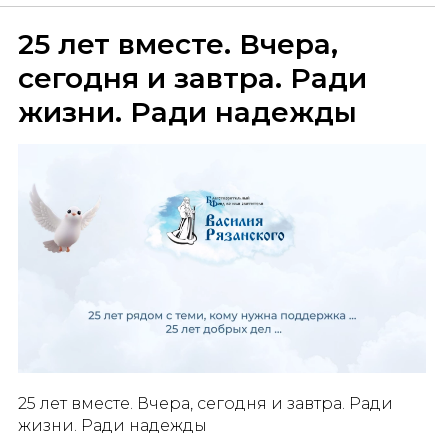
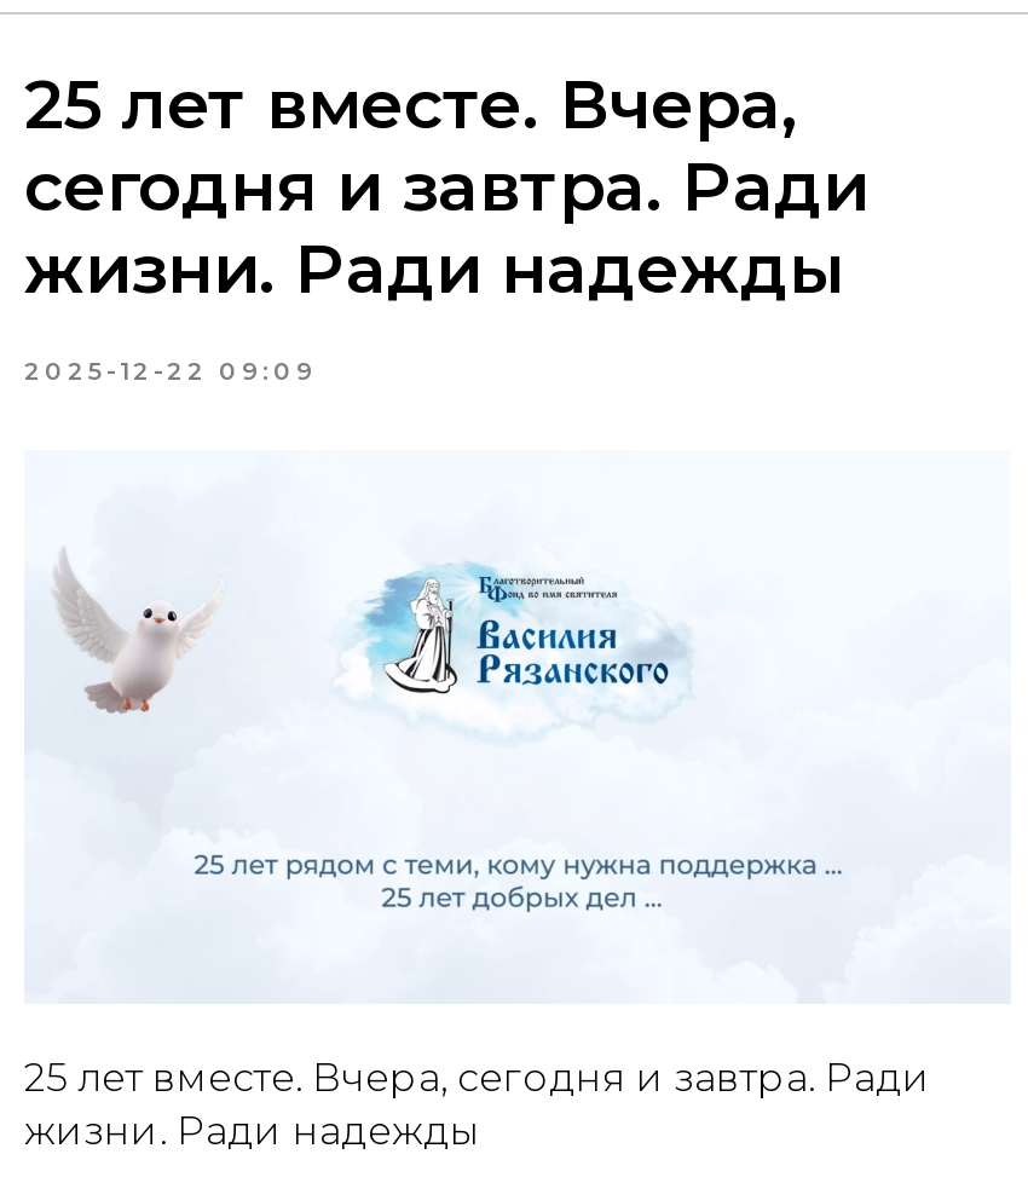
none -> [24,356,317,387] 2025-12-22 09:09

